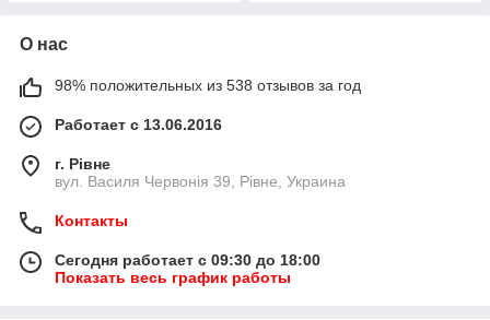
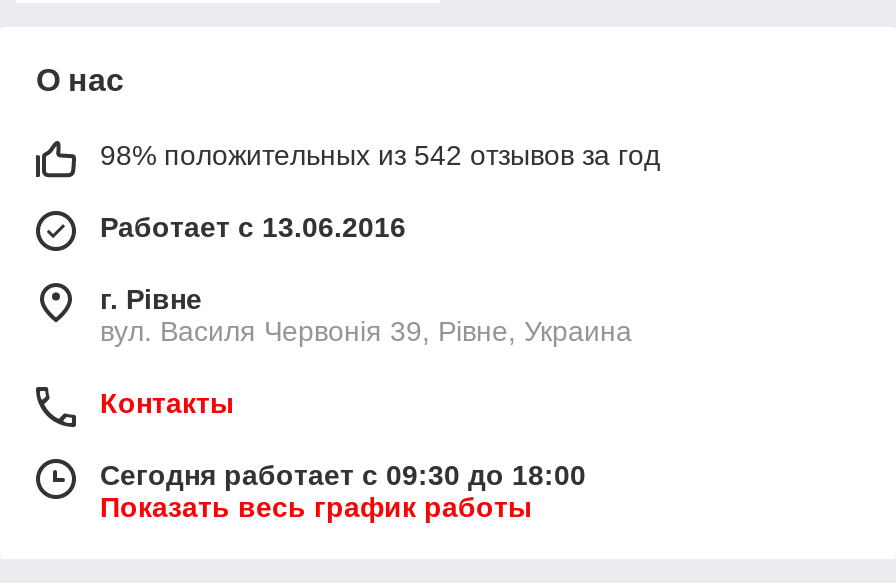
[55,77,361,94] 98% положительных из 538 отзывов за год -> [100,139,660,171] 98% положительных из 542 отзывов за год

